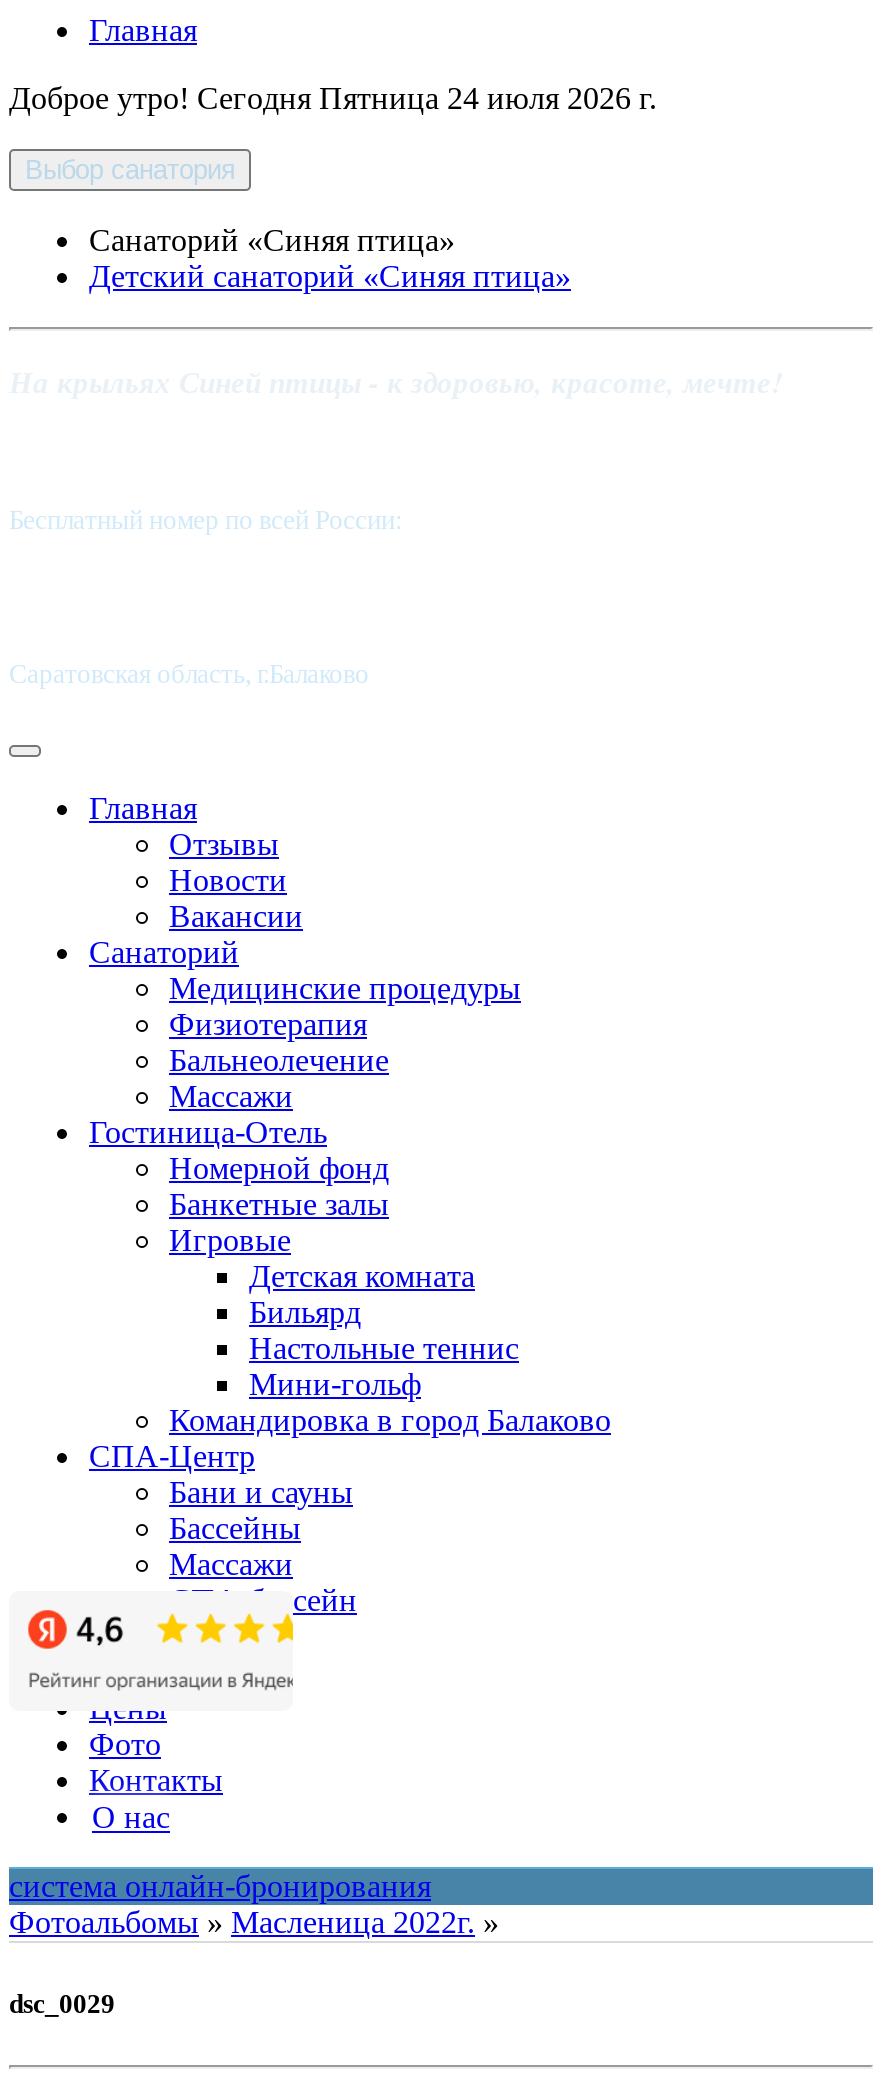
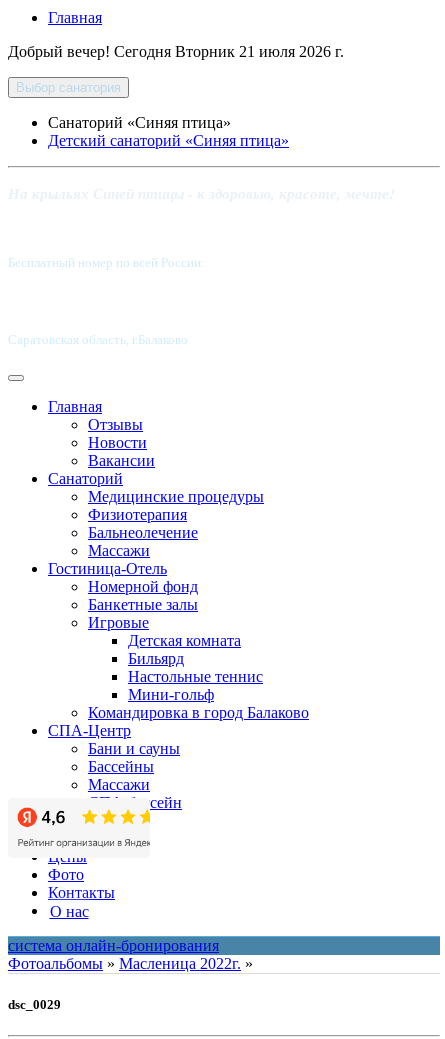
[9,81,657,115] Доброе утро! Сегодня Пятница 24 июля 2026 г. -> [8,43,344,60] Добрый вечер! Сегодня Вторник 21 июля 2026 г.

